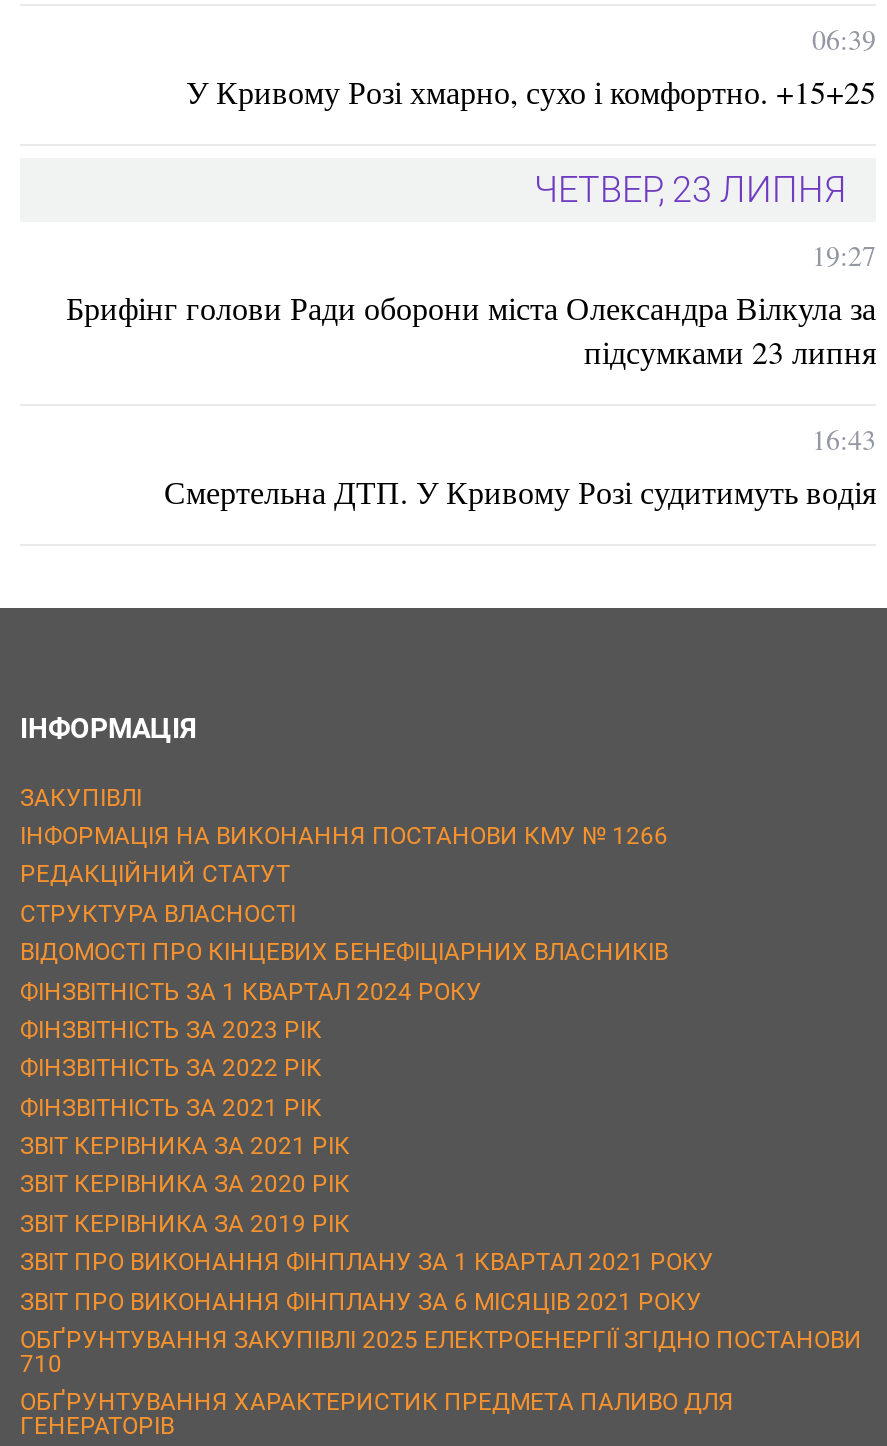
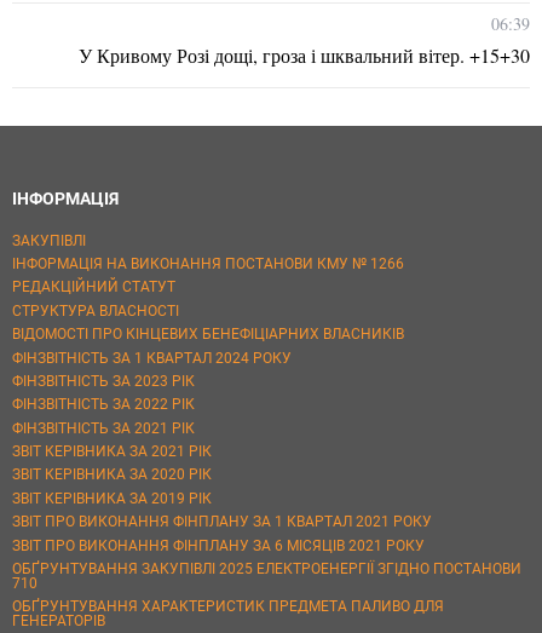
[66,70,876,512] У Кривому Розі хмарно, сухо і комфортно. +15+25 | ЧЕТВЕР, 23 ЛИПНЯ | 19:27 | Брифінг голови Ради оборони міста Олександра Вілкула за | підсумками 23 липня | 16:43 | Смертельна ДТП. У Кривому Розі судитимуть водія -> [79,43,530,68] У Кривому Розі дощі, гроза і шквальний вітер. +15+30

